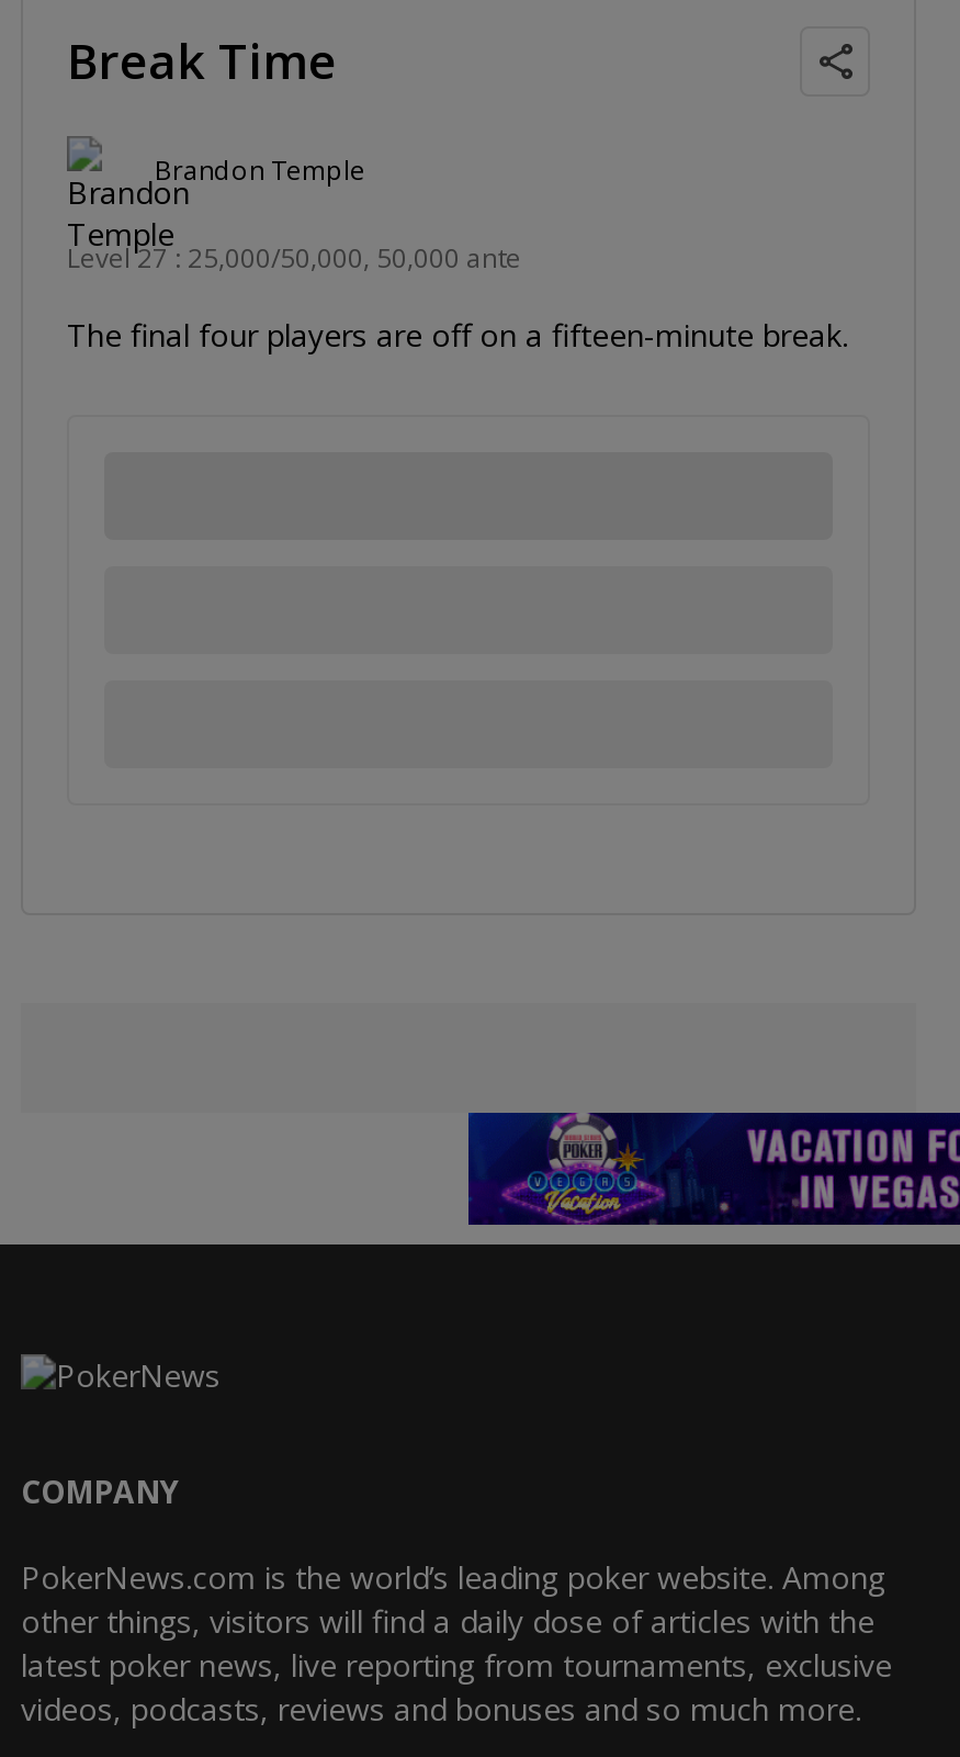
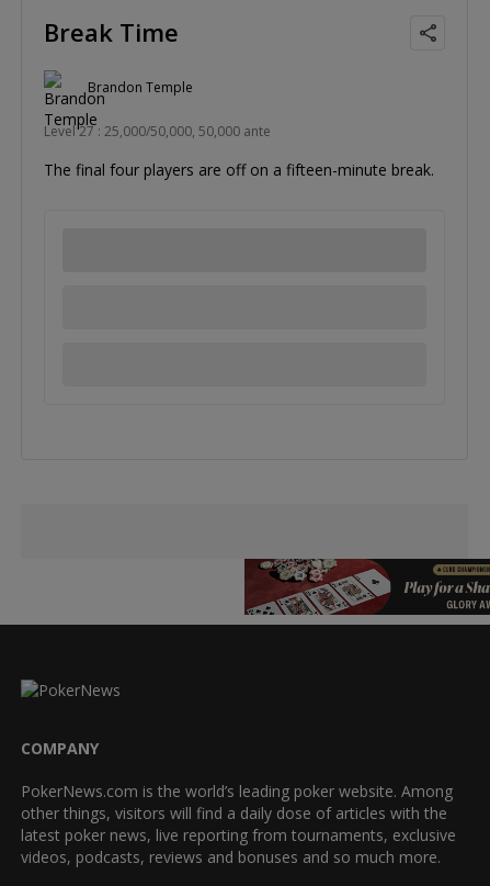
[466,1111,953,1227] [image] -> [243,558,487,616] [image]

